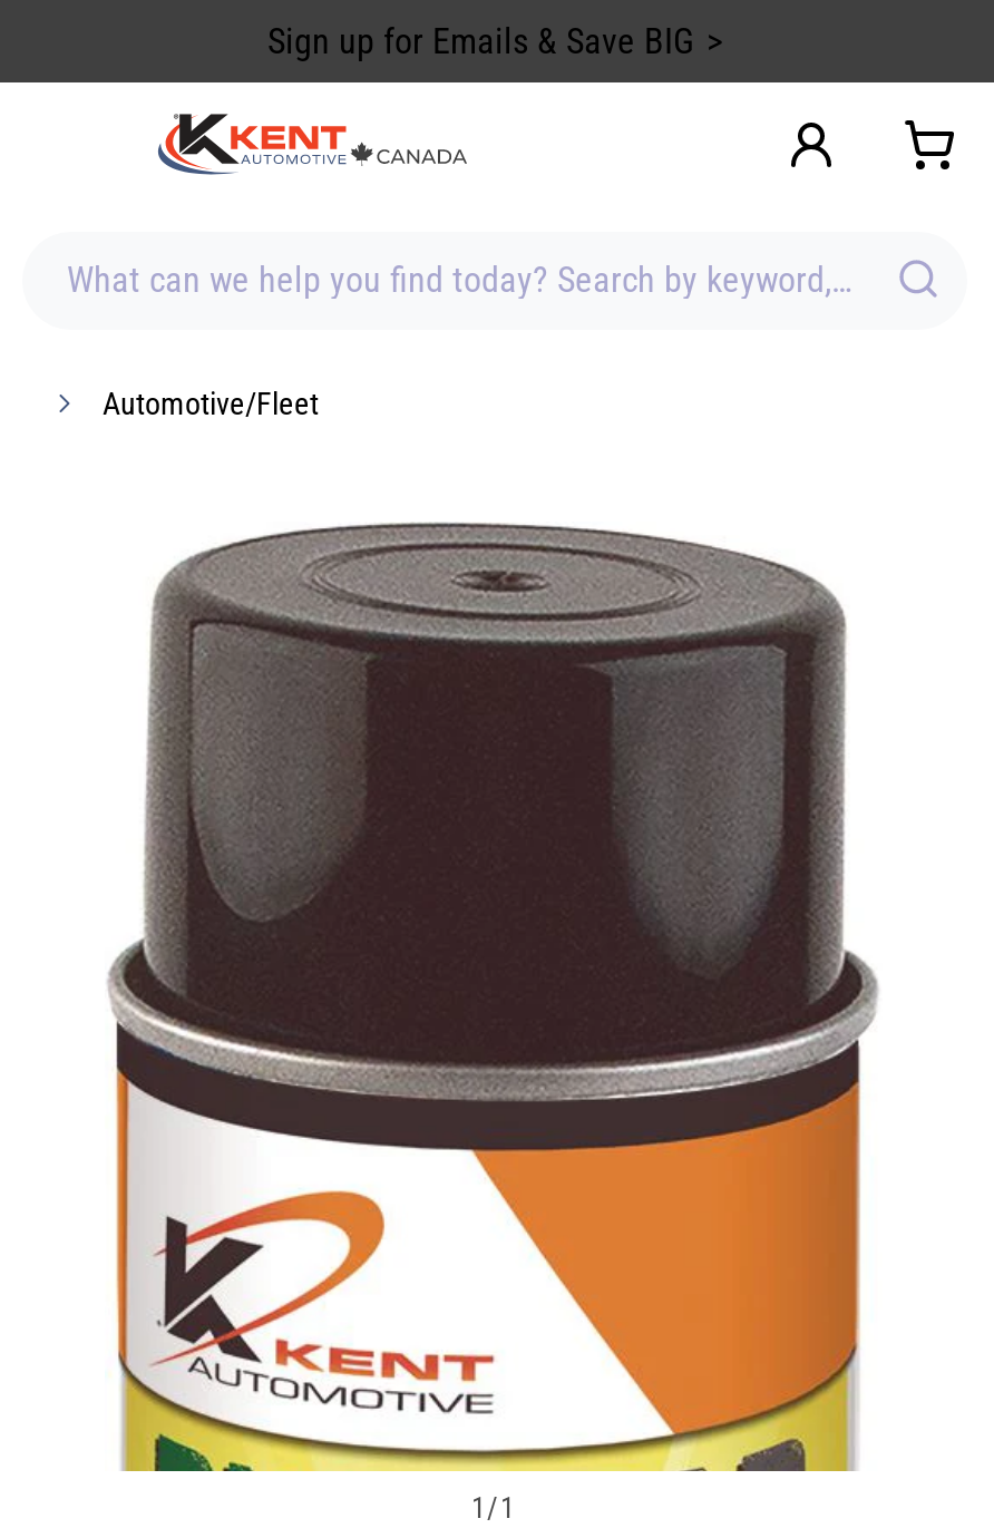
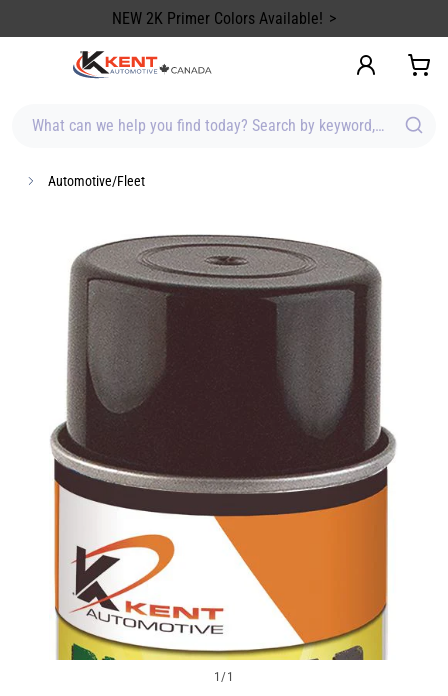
[267,20,693,62] Sign up for Emails & Save BIG -> [112,9,323,28] NEW 2K Primer Colors Available!

